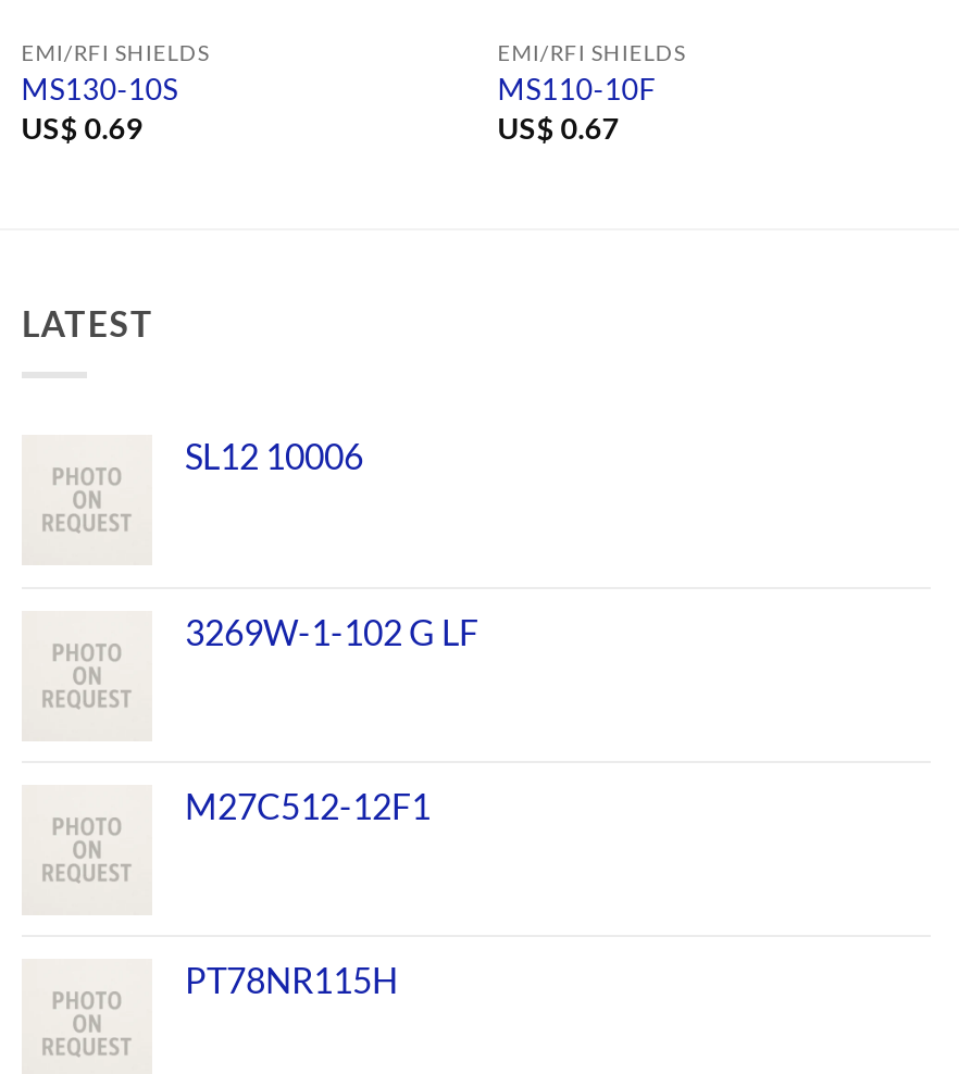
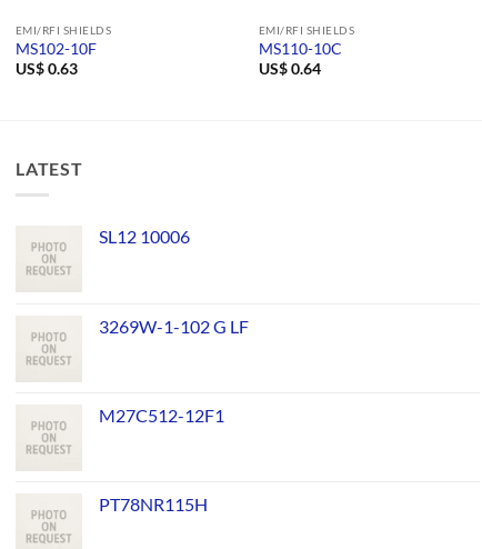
[21,72,178,146] MS130-10S | US$0.69 -> [15,40,96,78] MS102-10F | US$0.63
[498,72,656,146] MS110-10F | US$0.67 -> [259,40,342,78] MS110-10C | US$0.64

